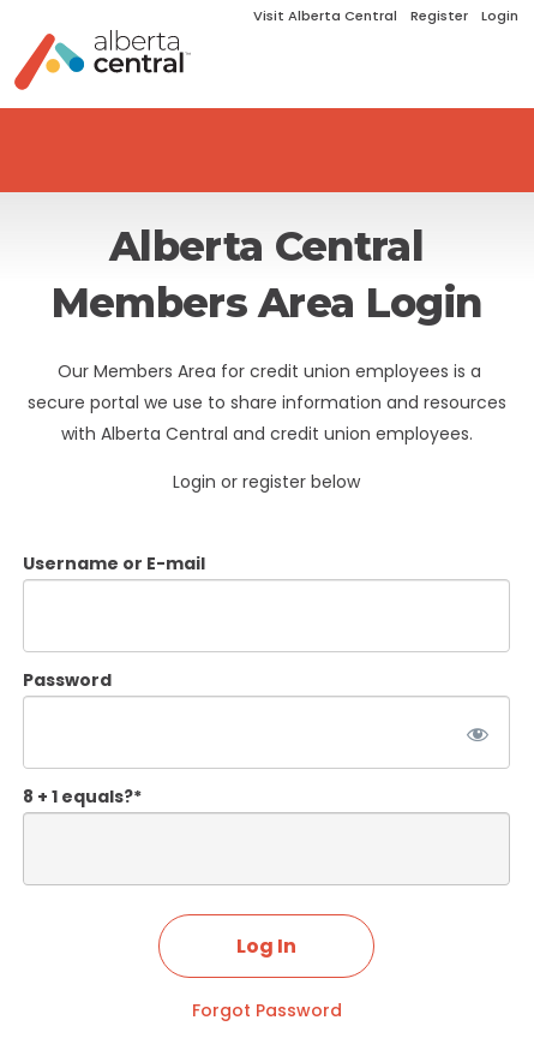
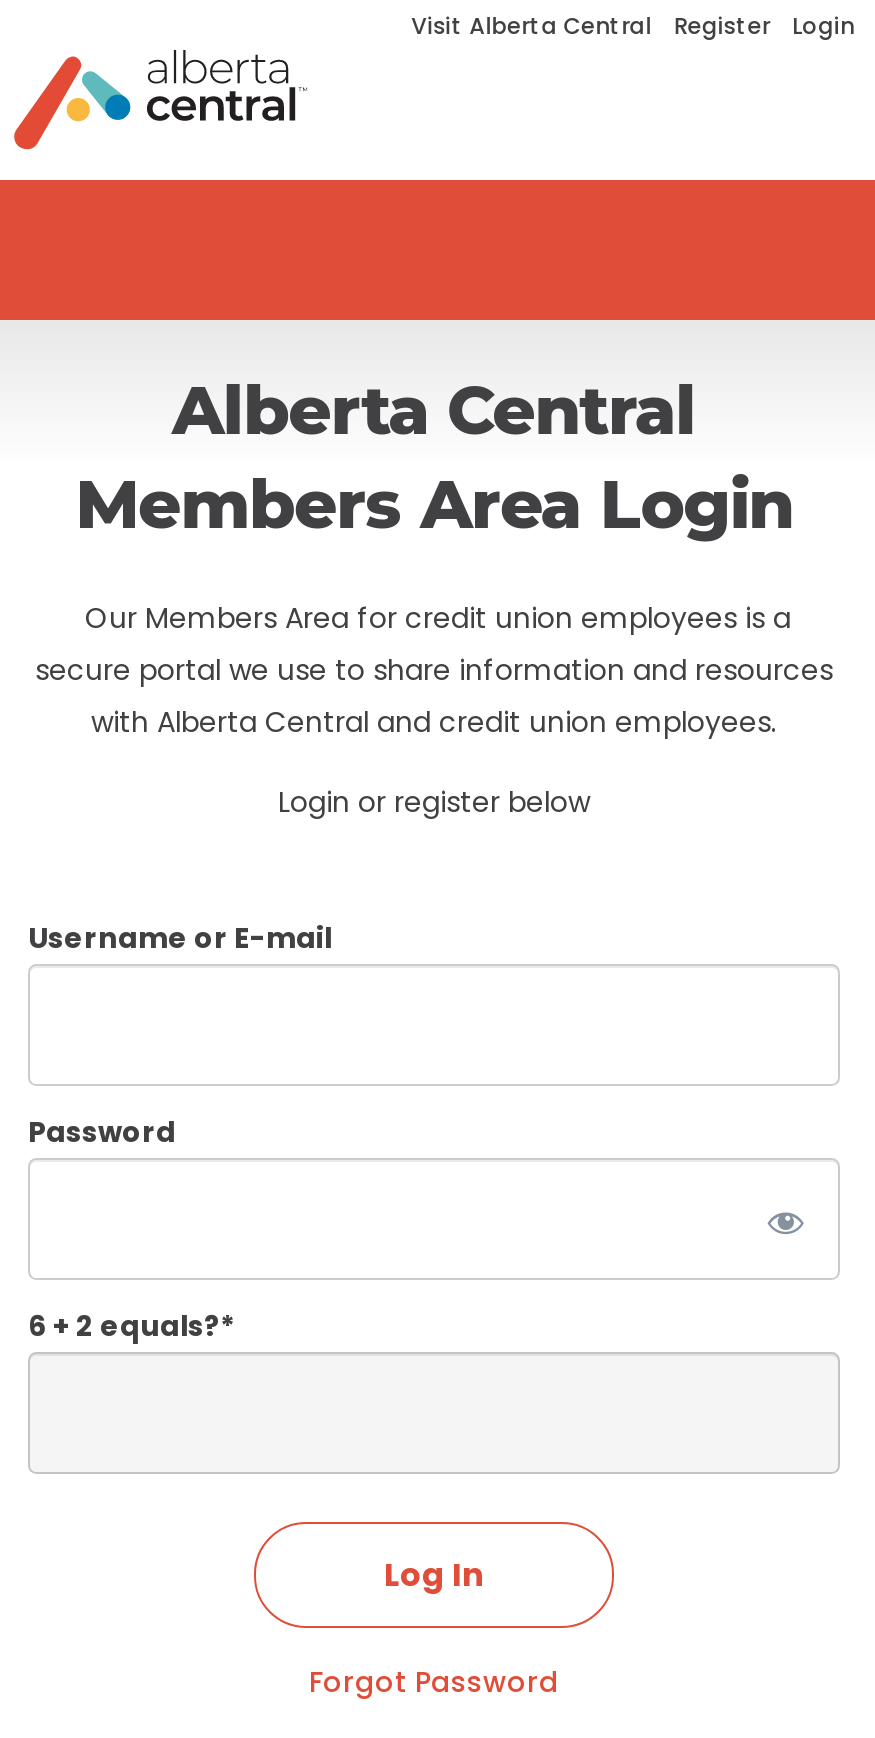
[23,785,142,809] 8 + 1 equals?* -> [28,1306,234,1346] 6 + 2 equals?*

